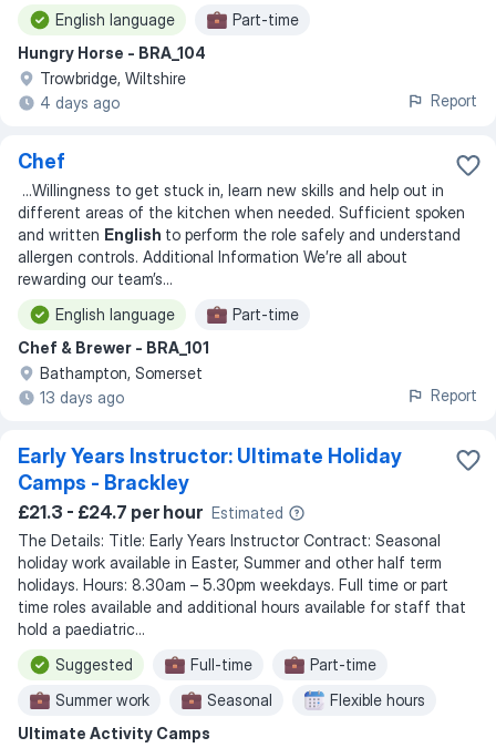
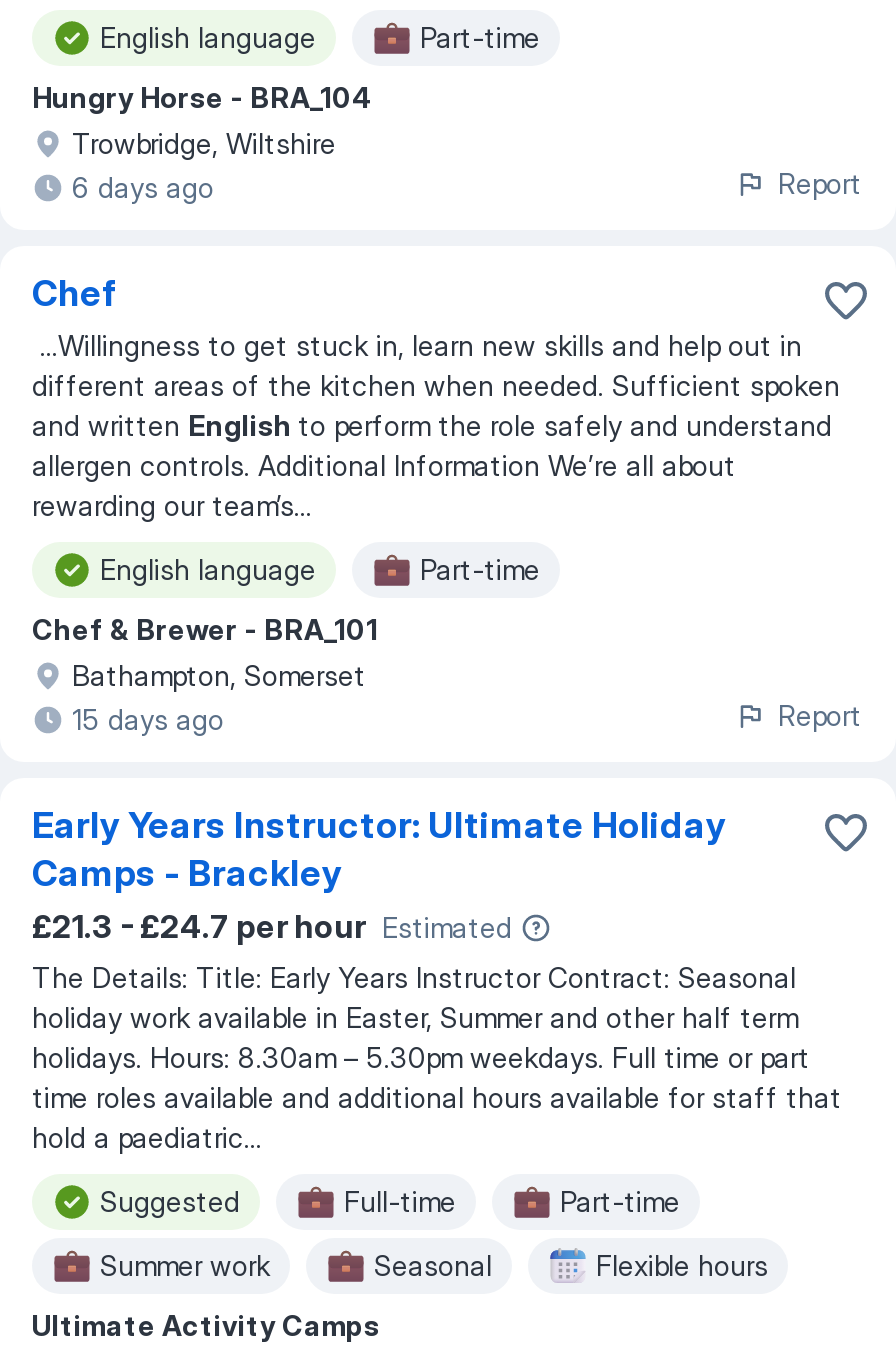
[40,93,120,112] 4 days ago -> [72,170,214,204] 6 days ago
[40,388,124,407] 13 days ago -> [72,702,224,736] 15 days ago

